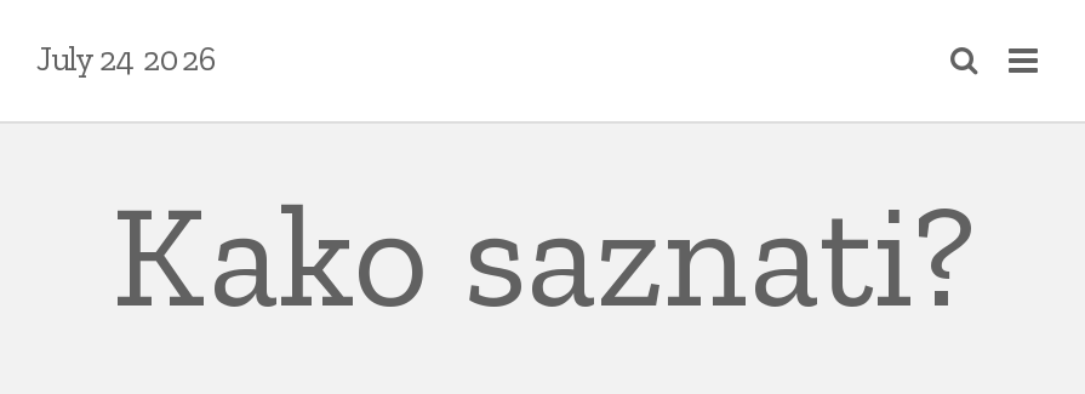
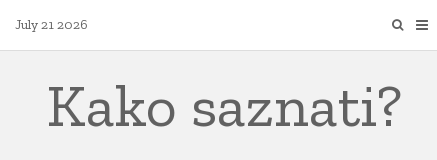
[36,39,218,80] July 24 2026 -> [15,16,88,33] July 21 2026

